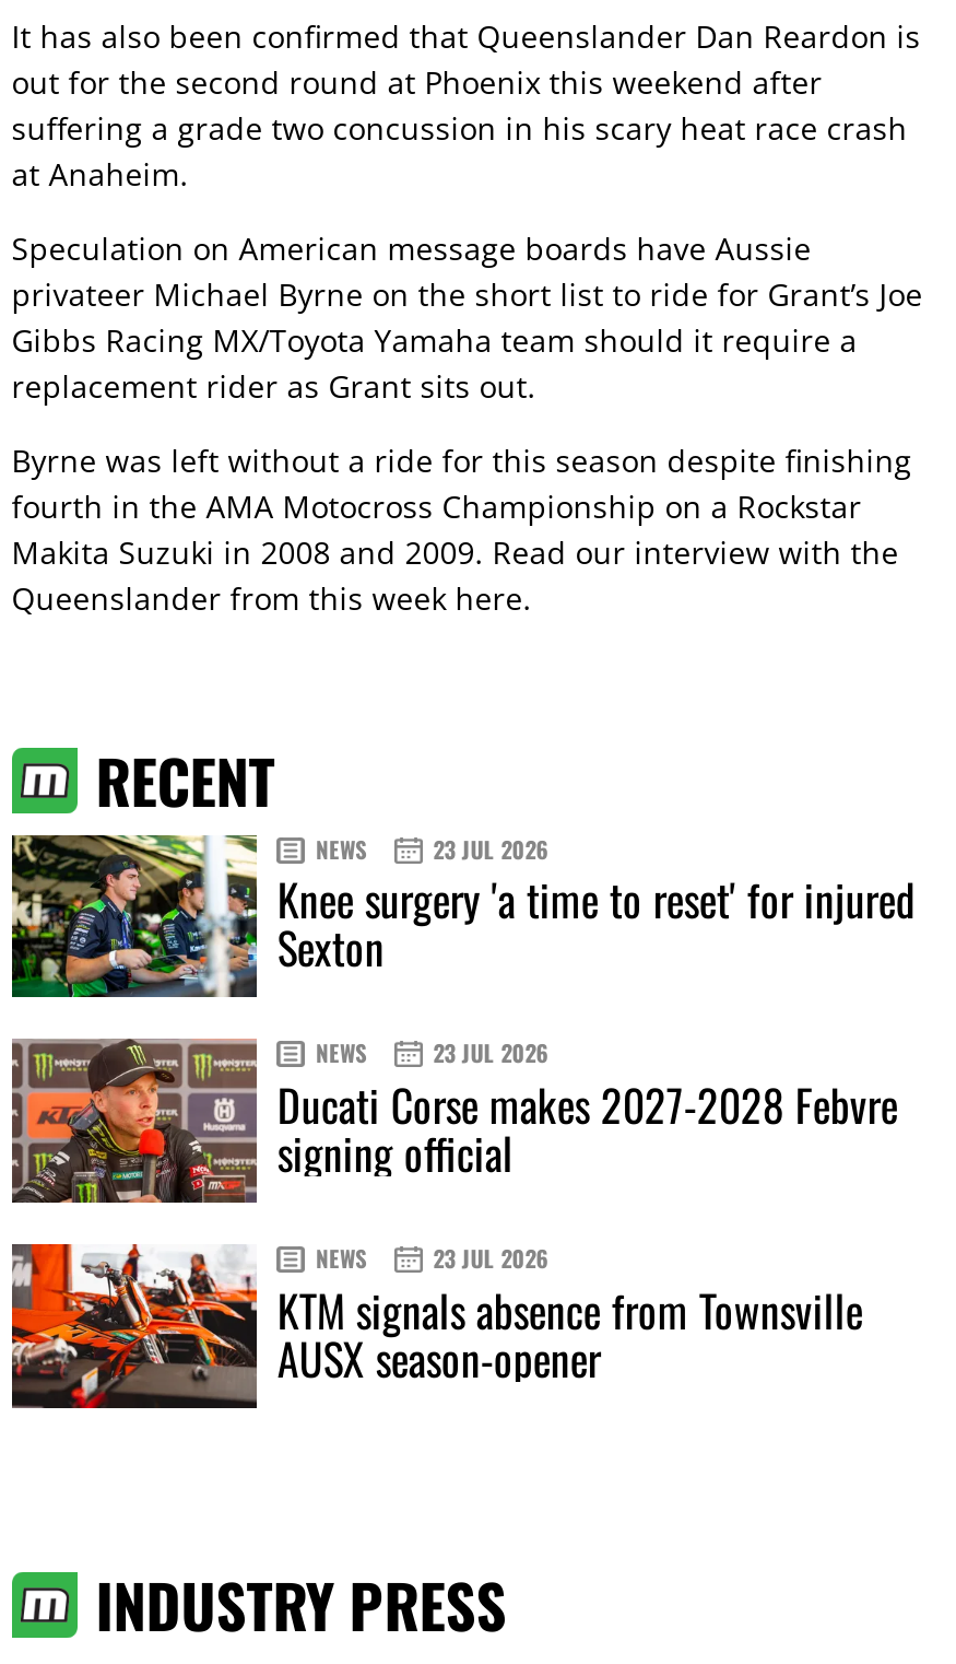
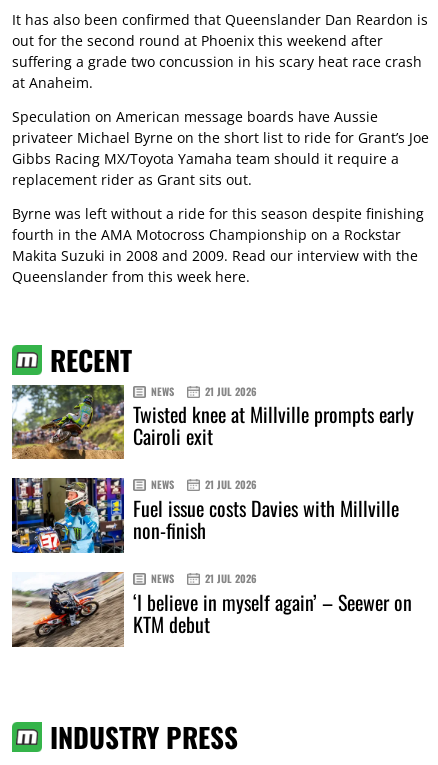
[10,832,915,999] [image] | 23 JUL 2026 | Knee surgery 'a time to reset' for injured | Sexton -> [11,383,414,460] [image] | 21 JUL 2026 | Twisted knee at Millville prompts early | Cairoli exit
[10,1037,898,1205] [image] | 23 JUL 2026 | Ducati Corse makes 2027-2028 Febvre | signing official -> [11,477,399,554] [image] | 21 JUL 2026 | Fuel issue costs Davies with Millville | non-finish
[10,1242,863,1410] [image] | 23 JUL 2026 | KTM signals absence from Townsville | AUSX season-opener -> [11,571,412,648] [image] | 21 JUL 2026 | ‘I believe in myself again’ – Seewer on | KTM debut

